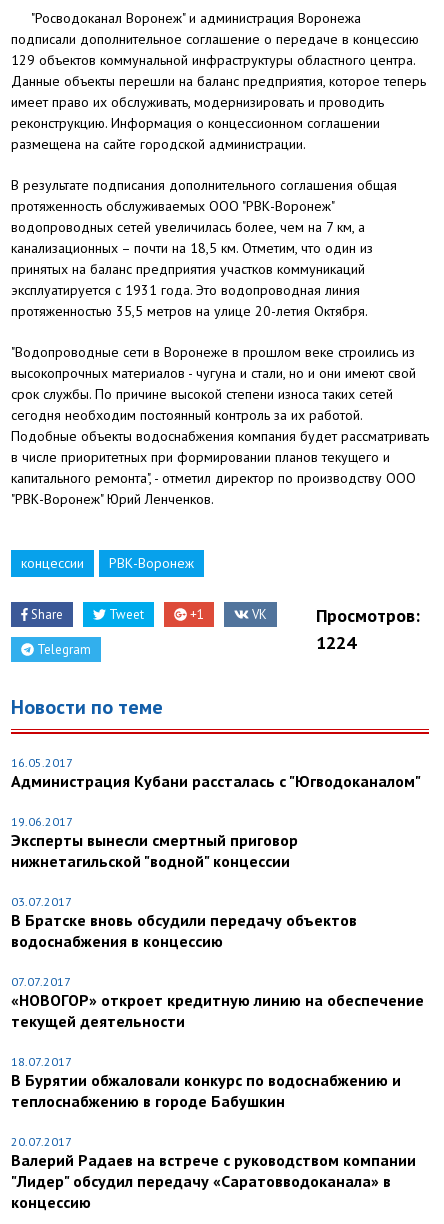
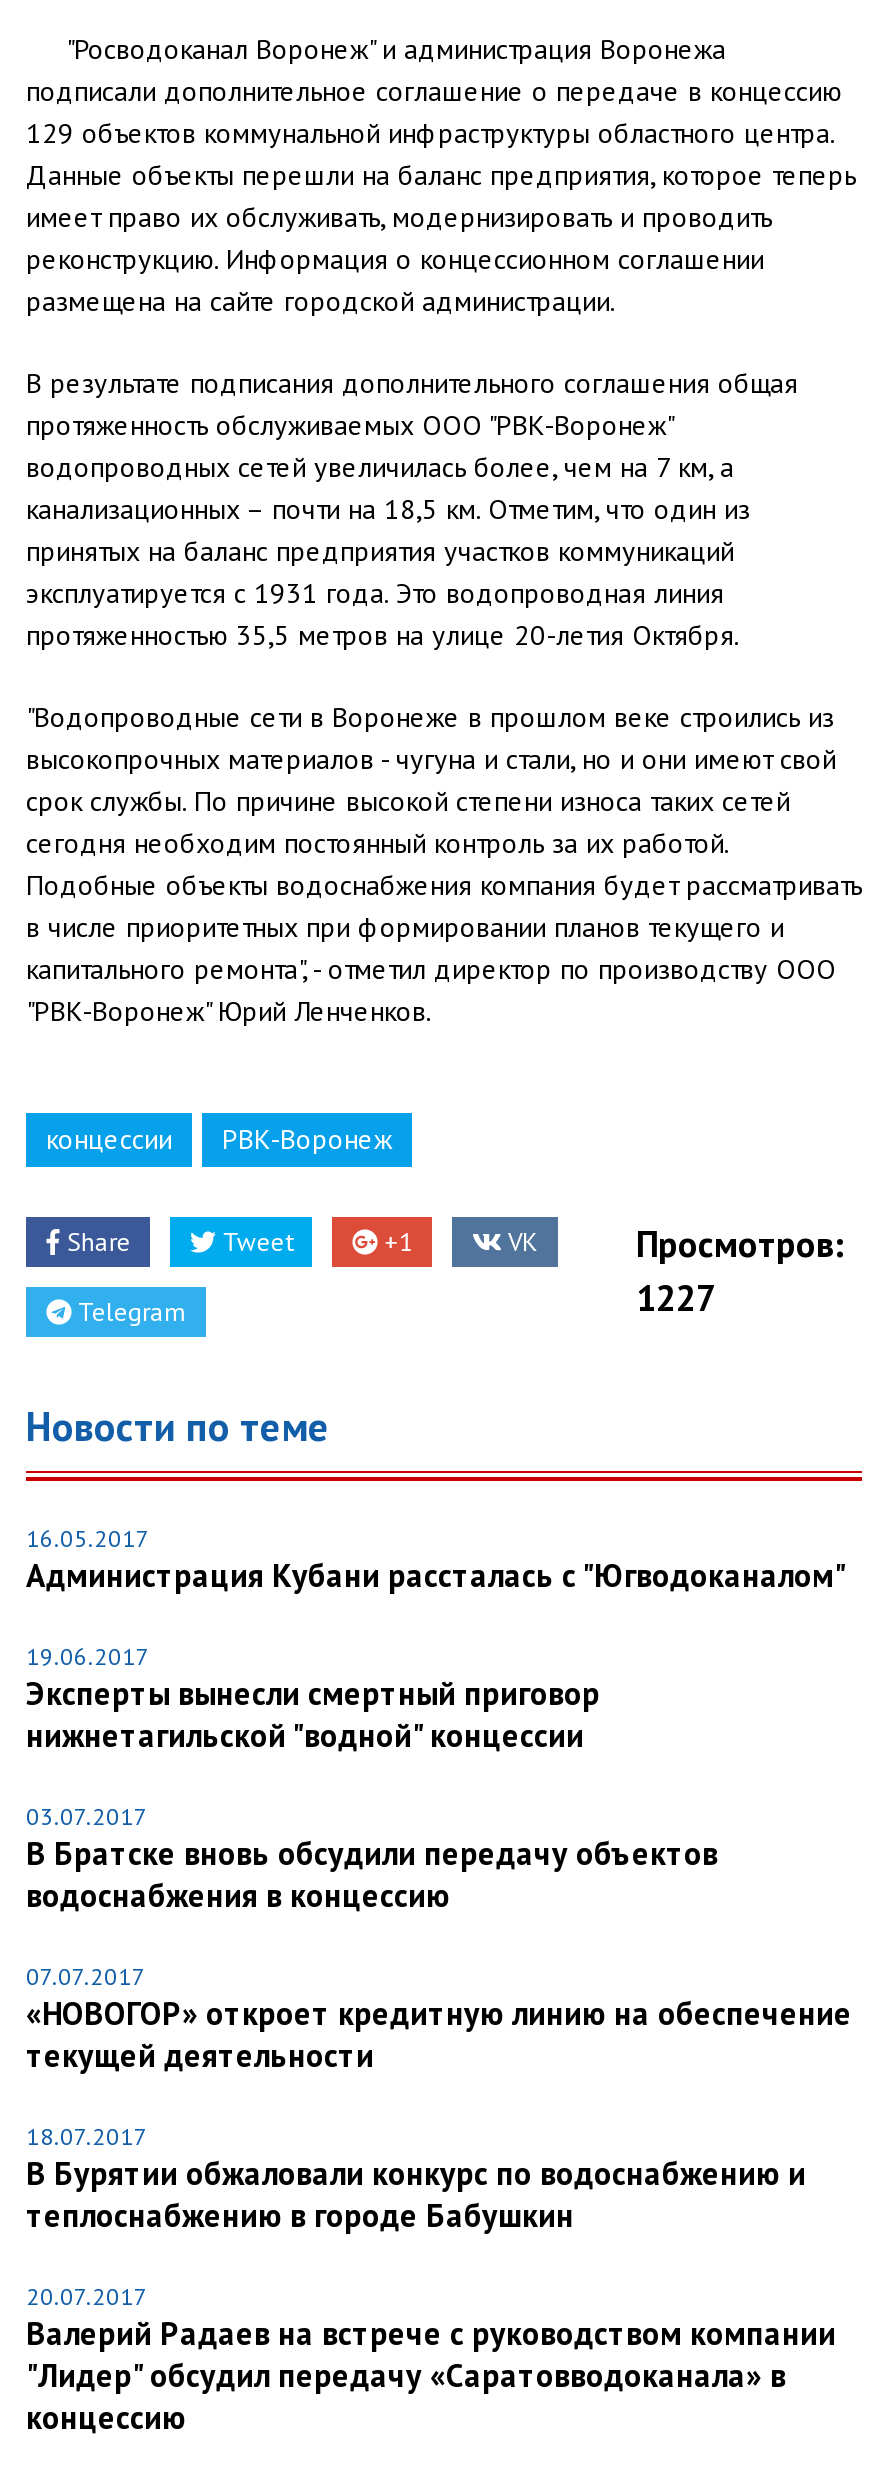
[316,631,356,654] 1224 -> [636,1276,716,1322] 1227

